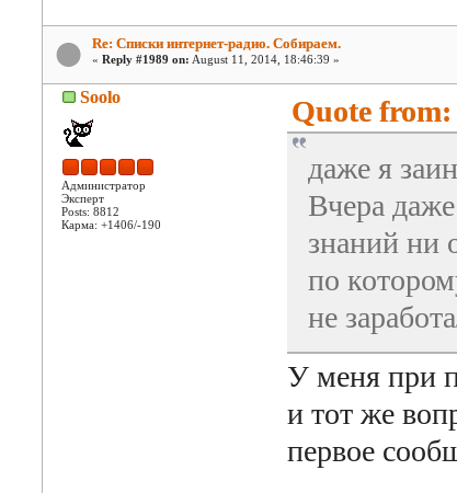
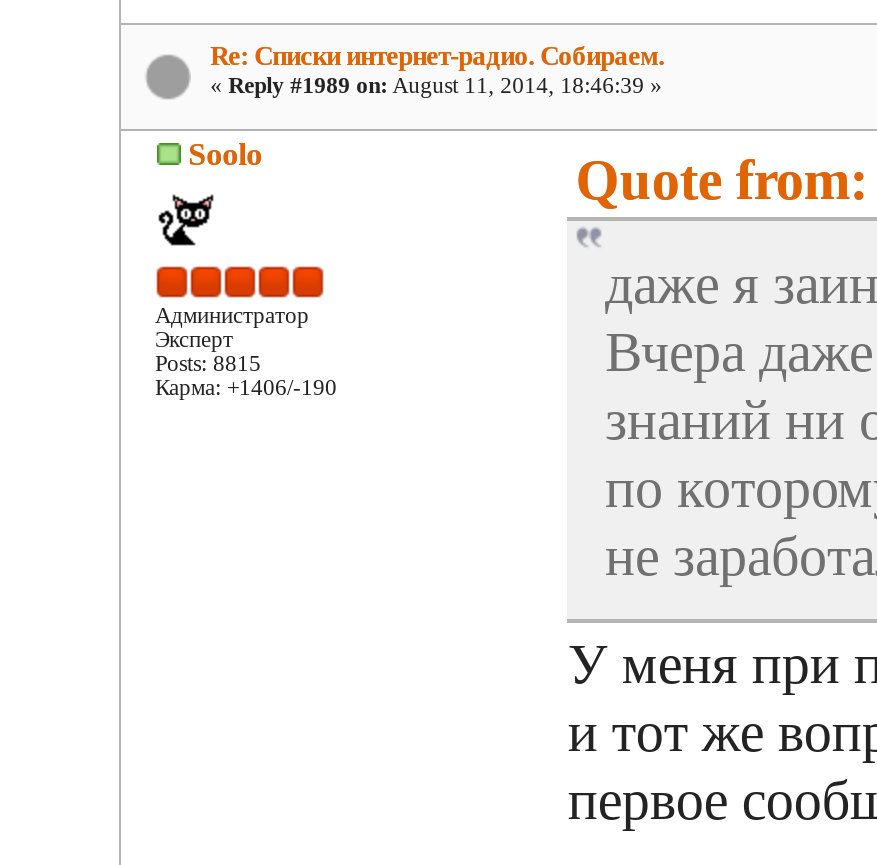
[61,205,119,218] Posts: 8812 -> [155,351,261,375] Posts: 8815

